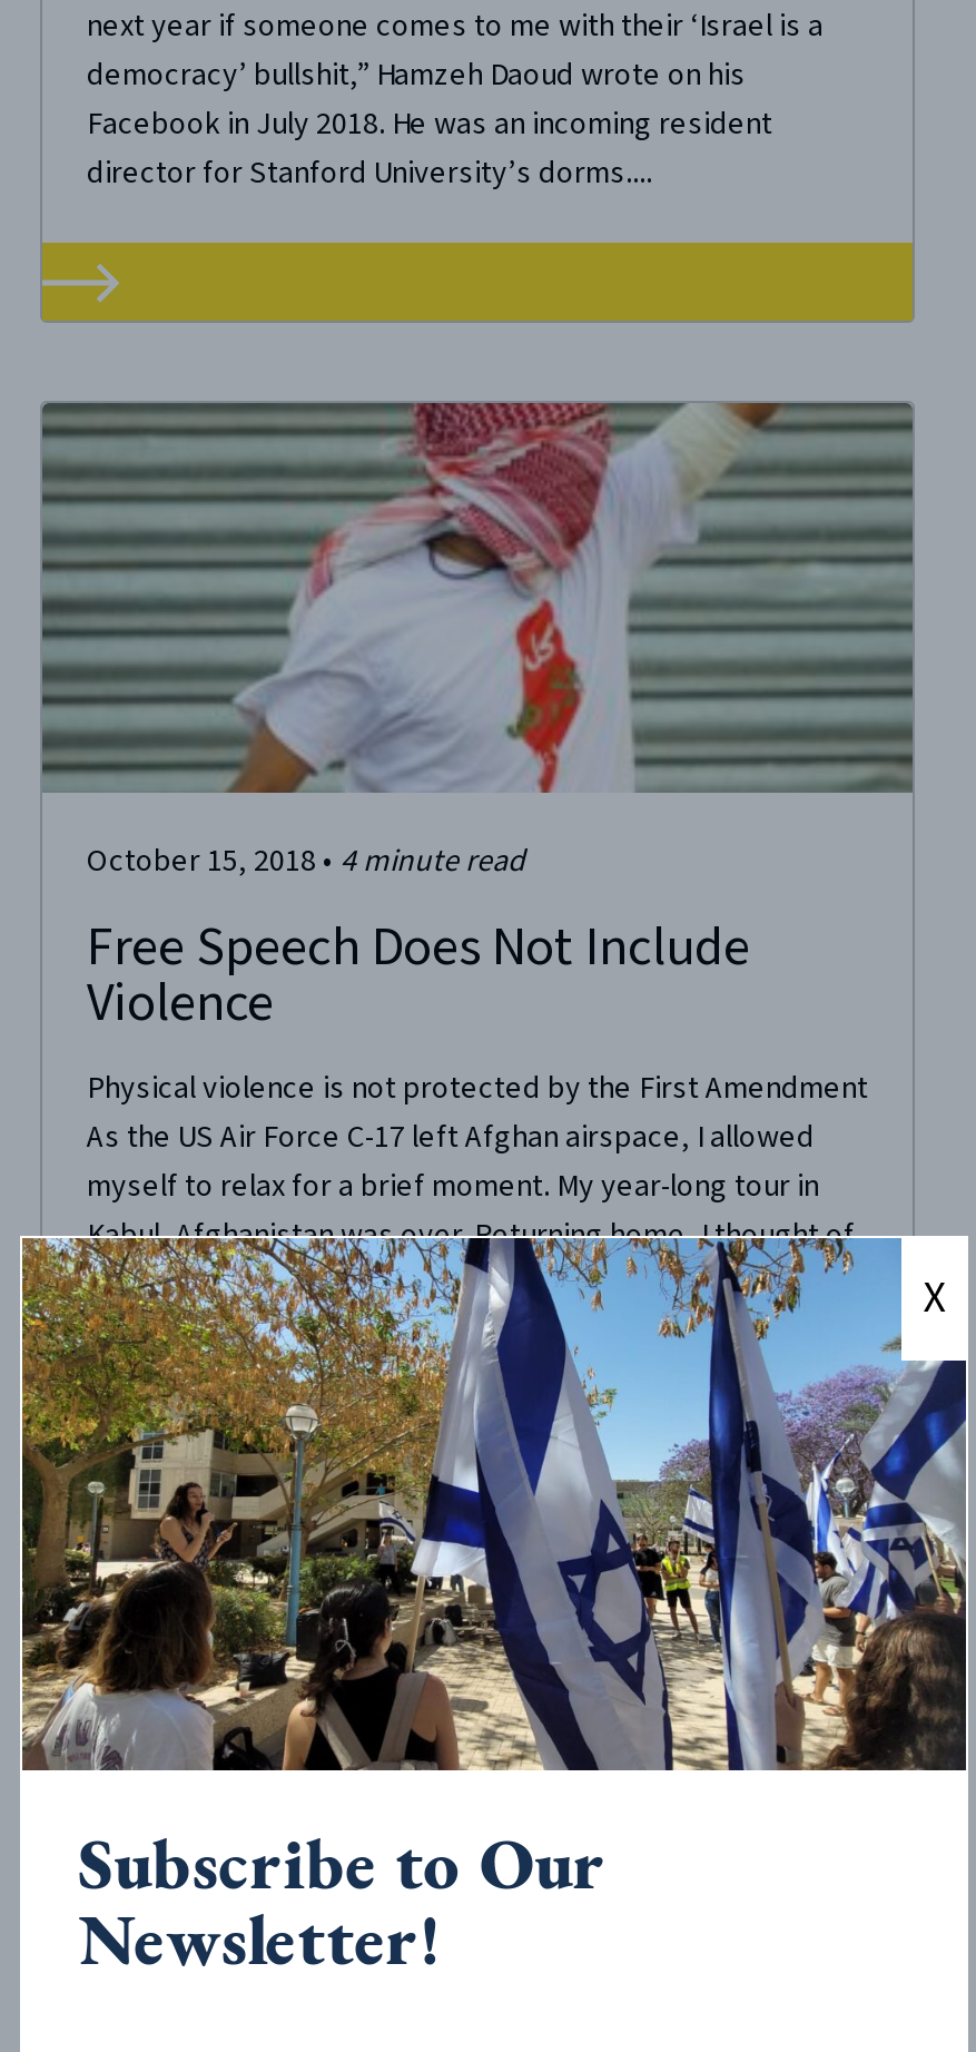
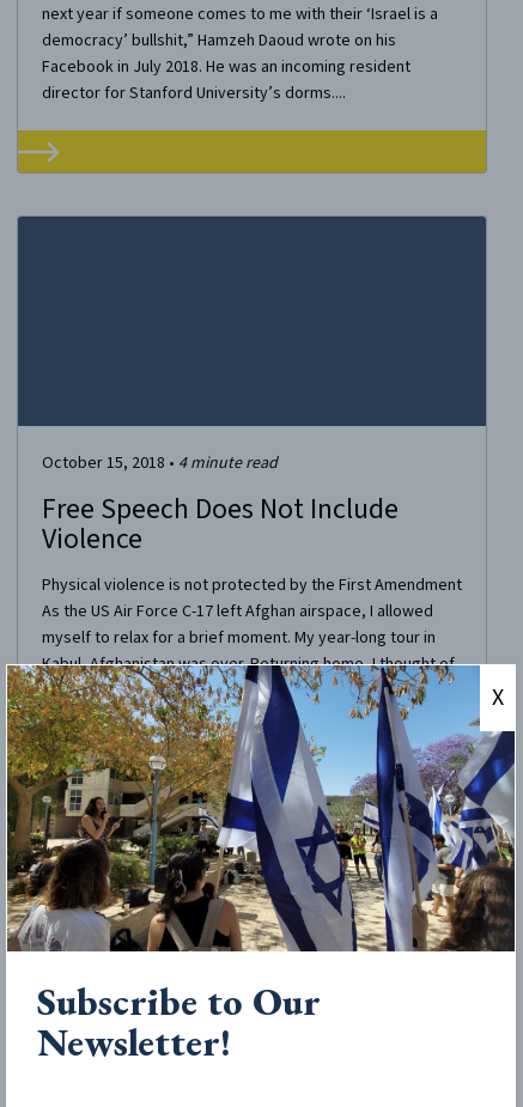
[45,403,910,793] [image] -> none

